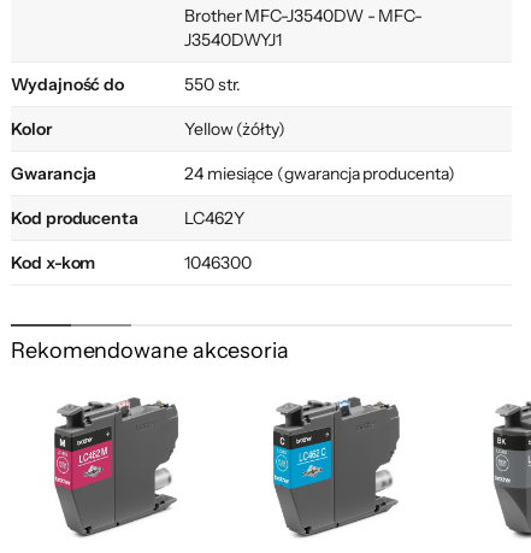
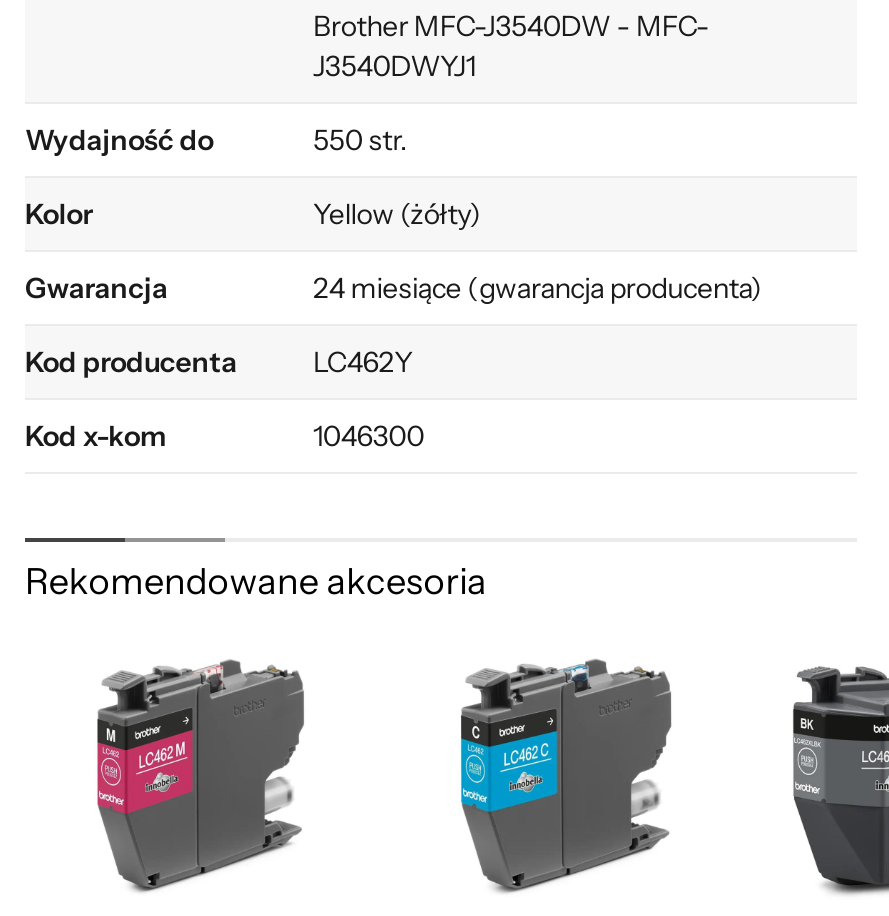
[473,401,527,539] [image] -> [791,664,883,896] [image]

